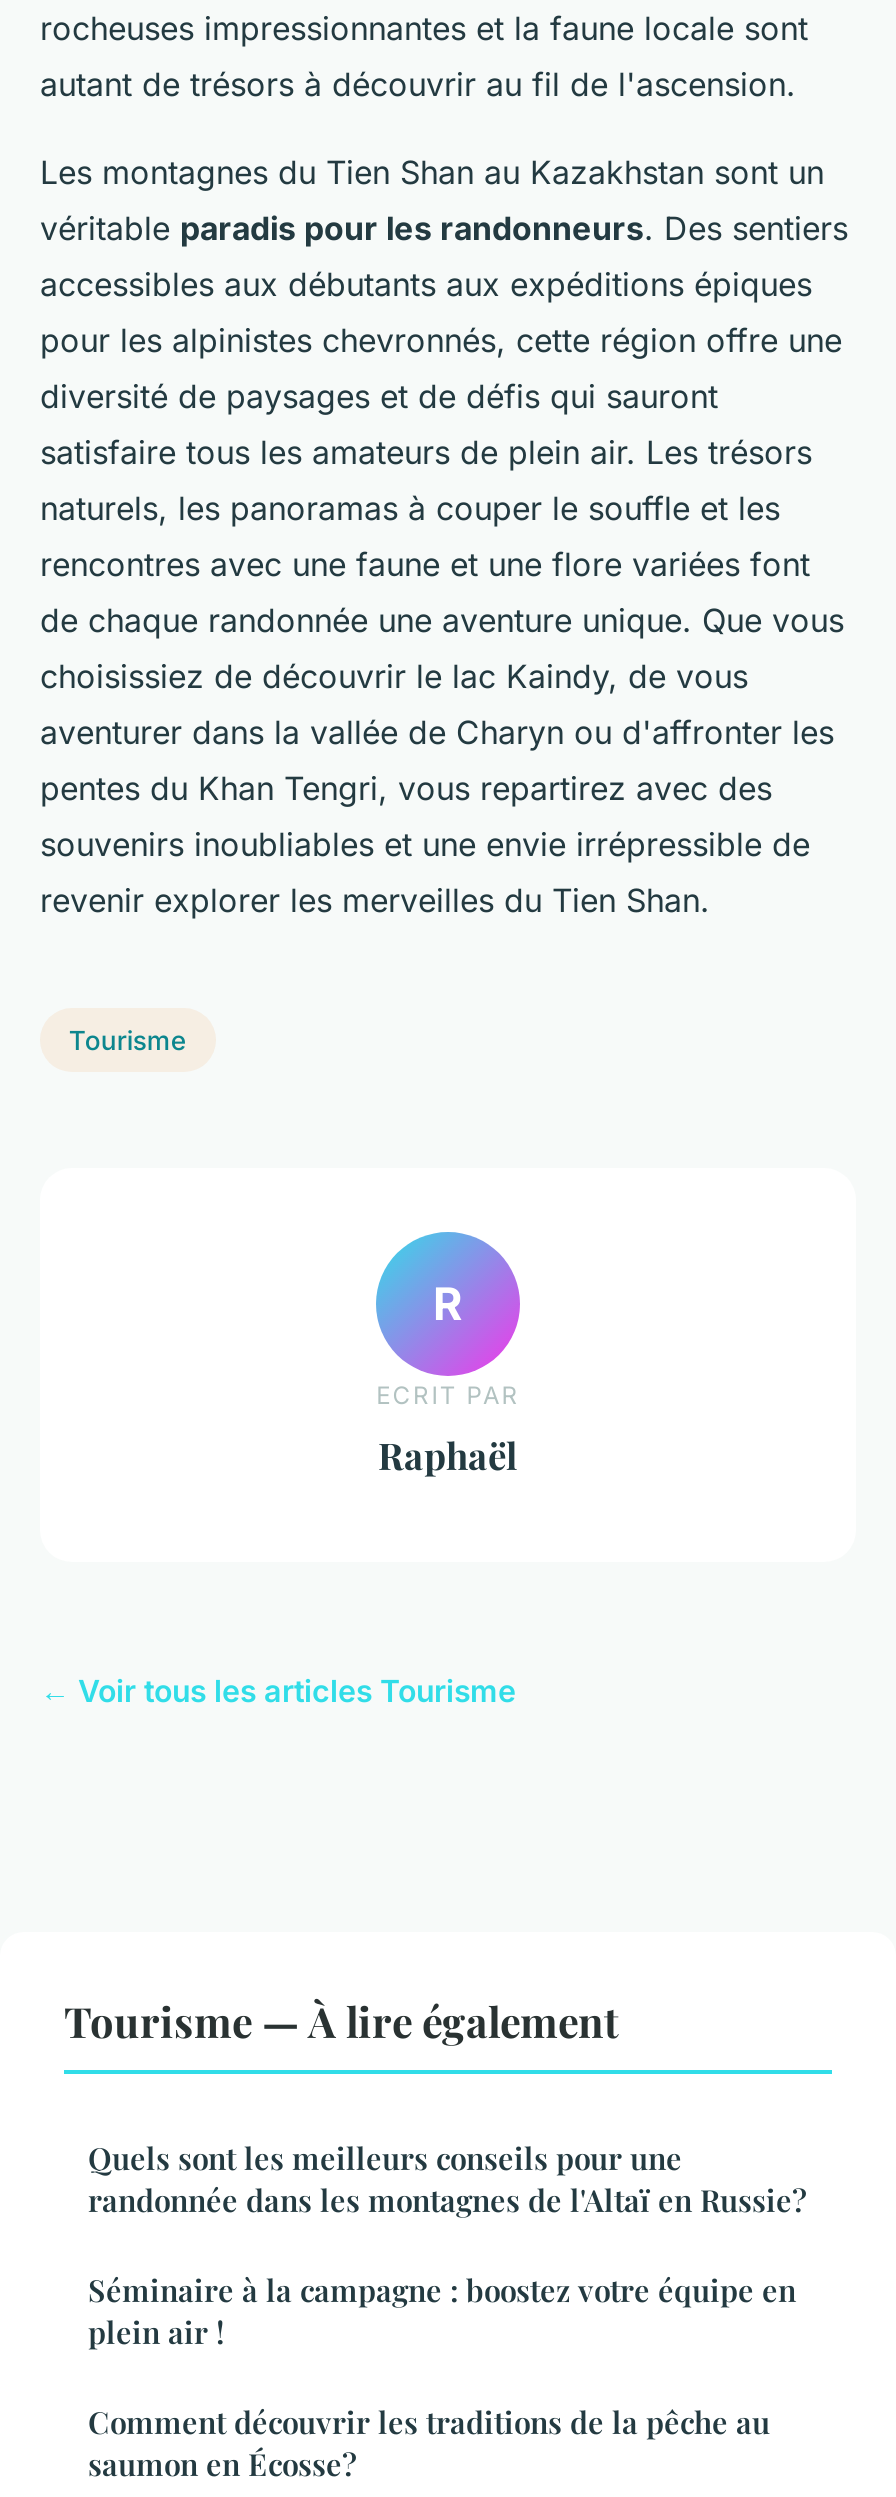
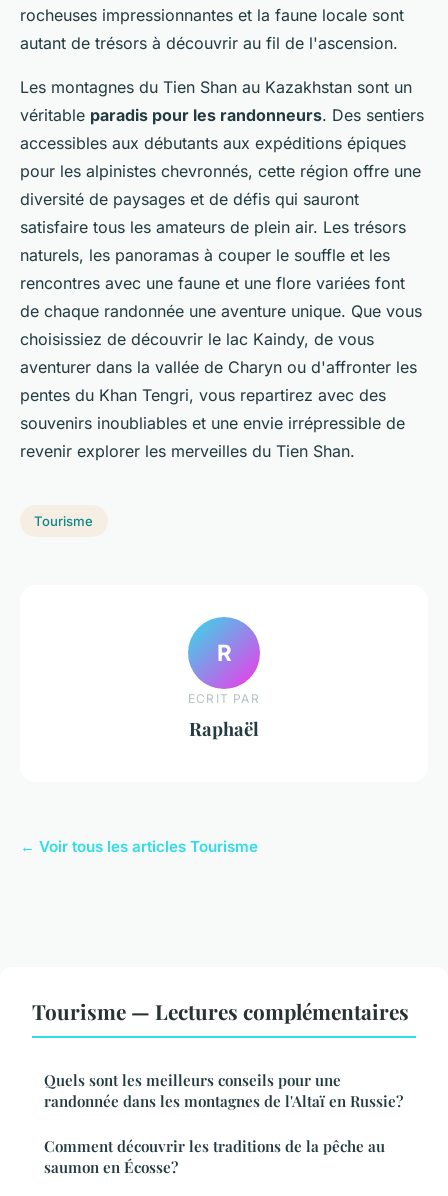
[64,1993,618,2049] Tourisme — À lire également -> [32,997,409,1025] Tourisme — Lectures complémentaires
[88,2271,796,2353] Séminaire à la campagne : boostez votre équipe en | plein air ! -> none

